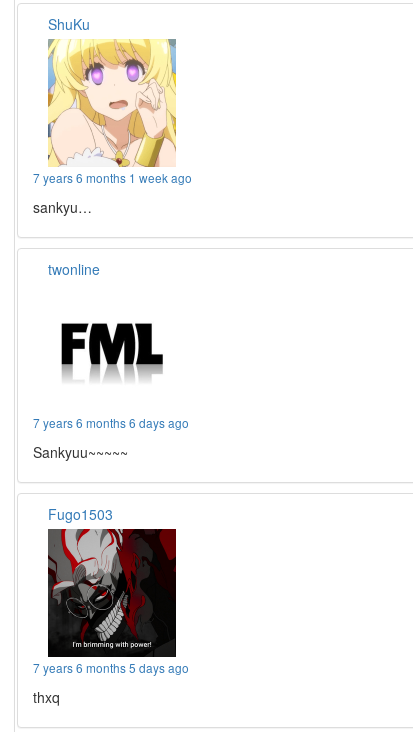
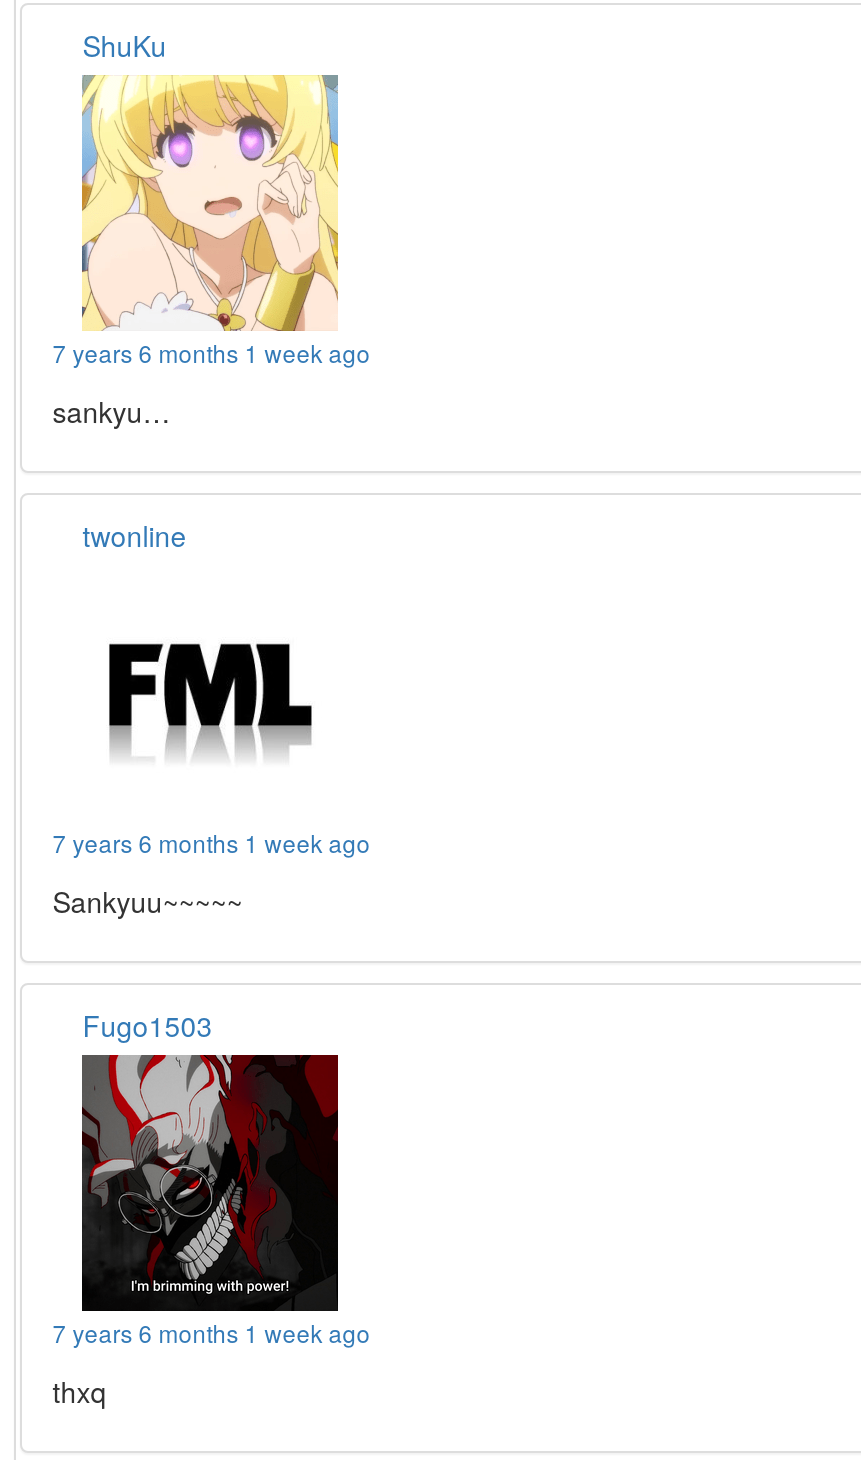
[33,414,189,431] 7 years 6 months 6 days ago -> [52,825,370,859] 7 years 6 months 1 week ago
[33,659,189,676] 7 years 6 months 5 days ago -> [52,1315,370,1349] 7 years 6 months 1 week ago

